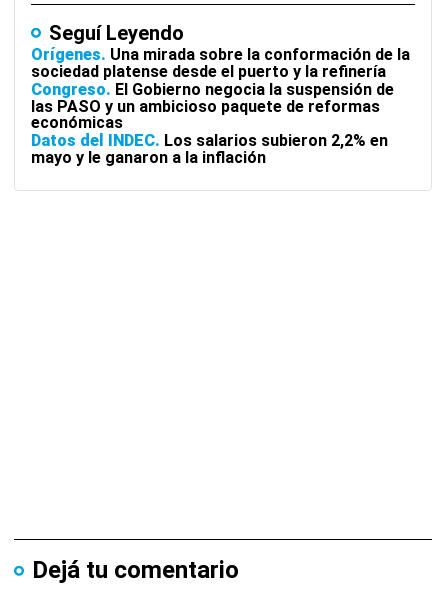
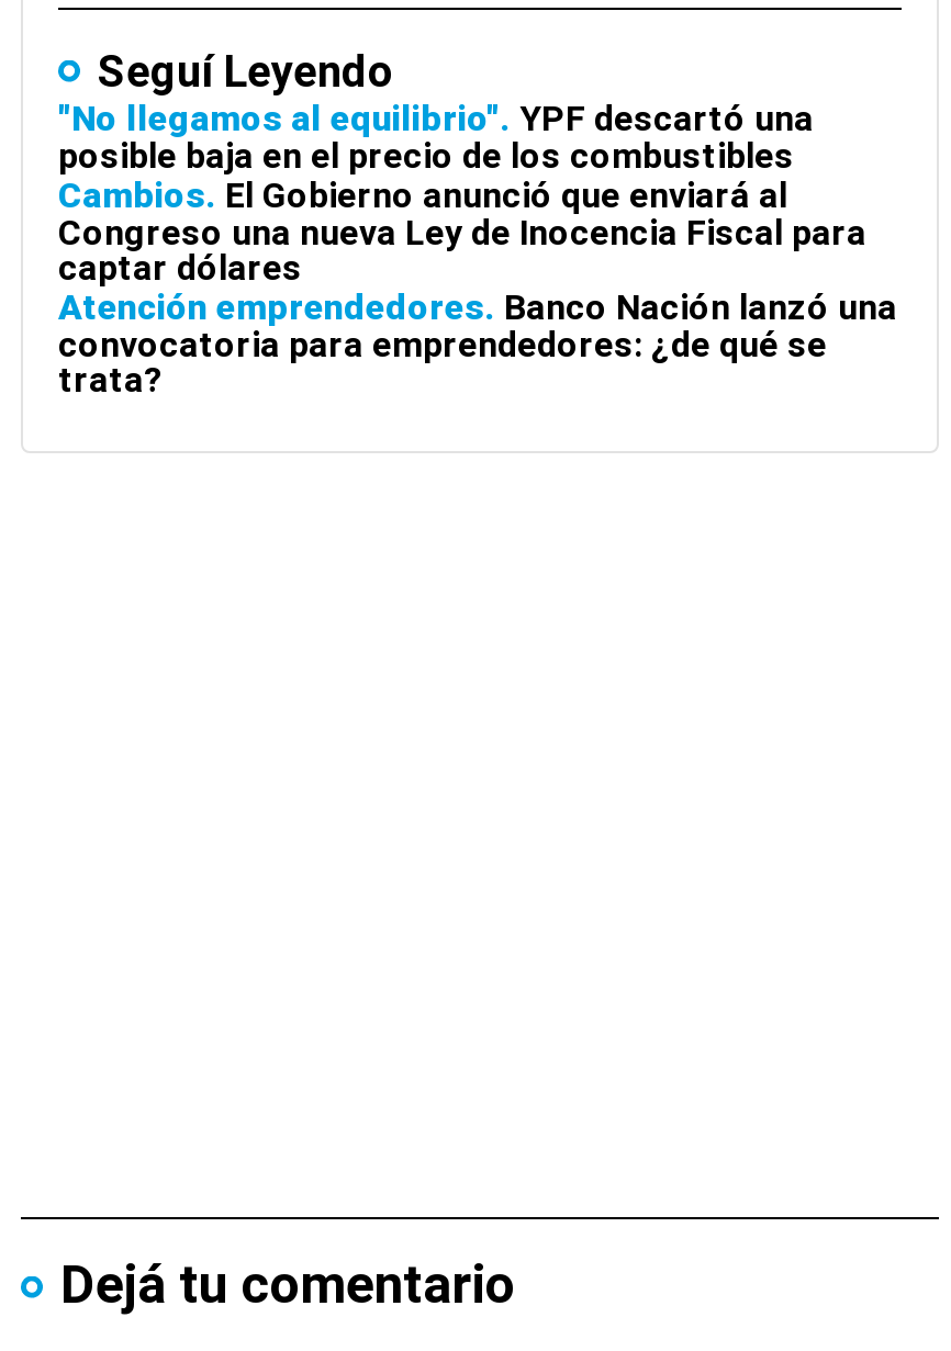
[31,45,410,167] Orígenes Una mirada sobre la conformación de la | sociedad platense desde el puerto y la refinería | Congreso El Gobierno negocia la suspensión de | las PASO y un ambicioso paquete de reformas | económicas | Datos del INDEC Los salarios subieron 2,2% en | mayo y le ganaron a la inflación -> [58,98,897,401] "No llegamos al equilibrio" YPF descartó una | posible baja en el precio de los combustibles | Cambios El Gobierno anunció que enviará al | Congreso una nueva Ley de Inocencia Fiscal para | captar dólares | Atención emprendedores Banco Nación lanzó una | convocatoria para emprendedores: ¿de qué se | trata?

